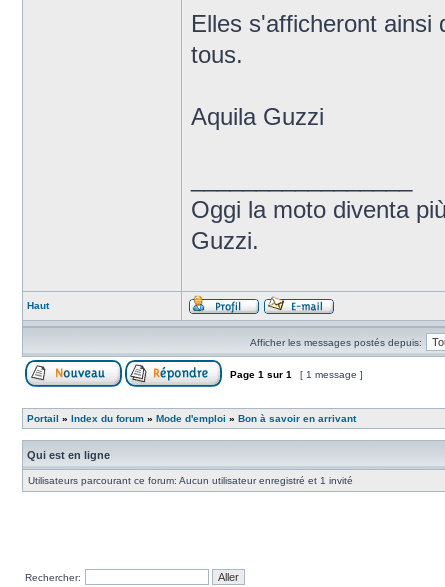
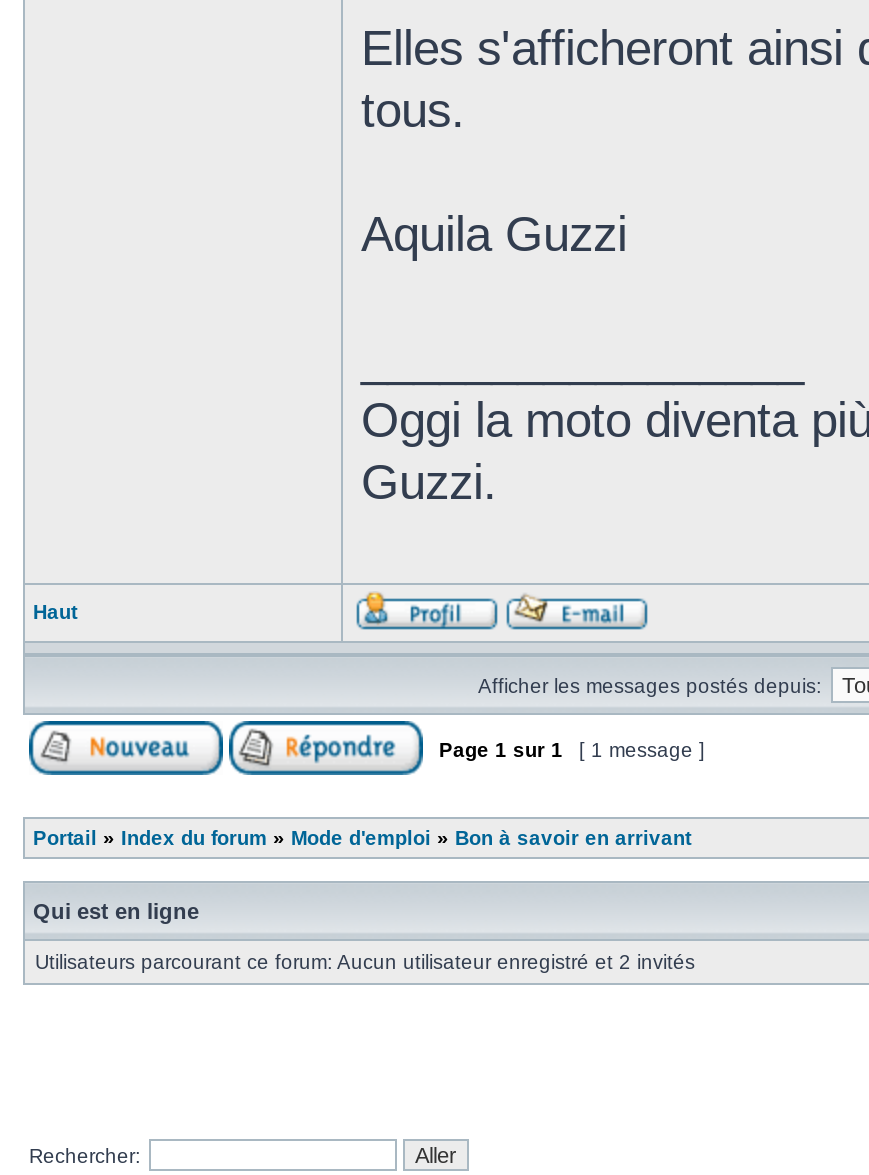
[28,475,353,486] Utilisateurs parcourant ce forum: Aucun utilisateur enregistré et 1 invité -> [35,951,695,973] Utilisateurs parcourant ce forum: Aucun utilisateur enregistré et 2 invités

